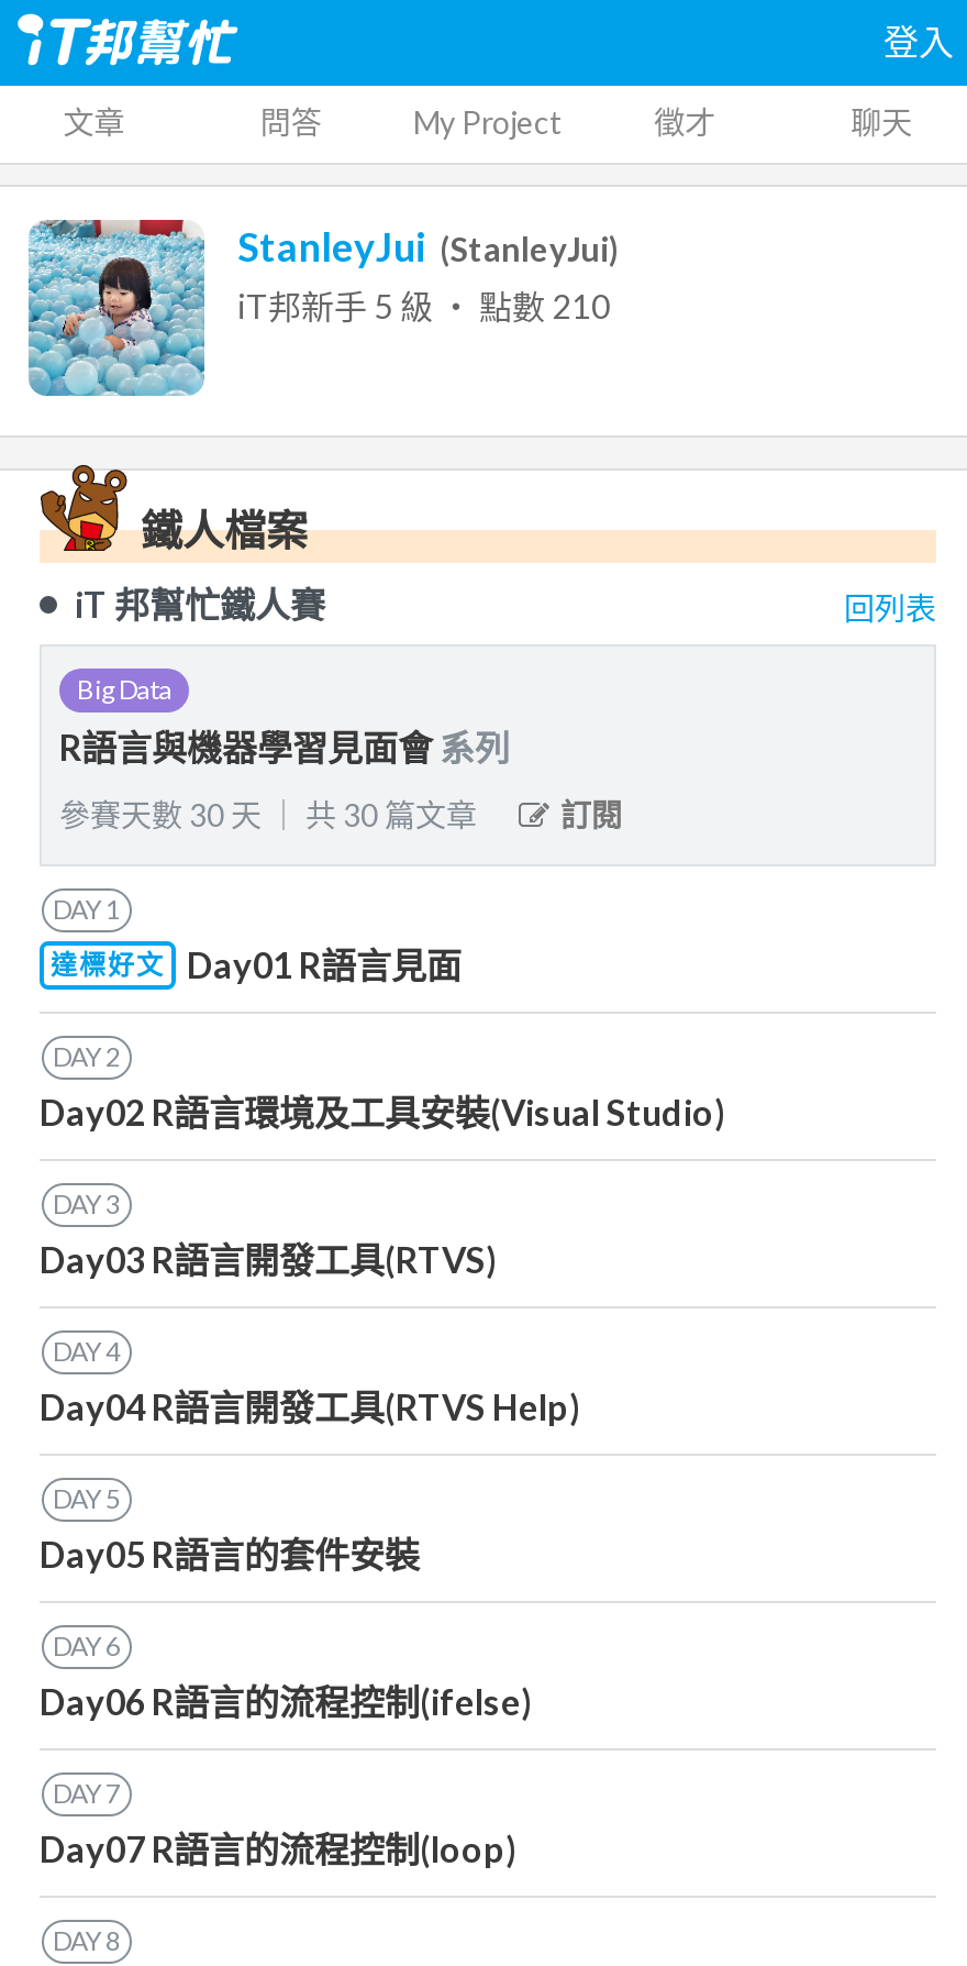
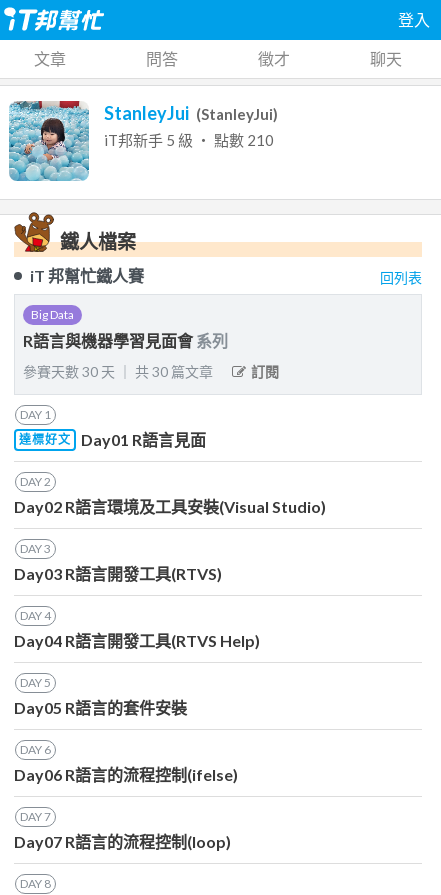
[413,103,563,141] My Project -> none

